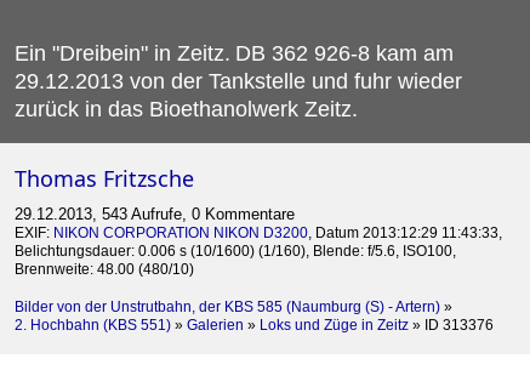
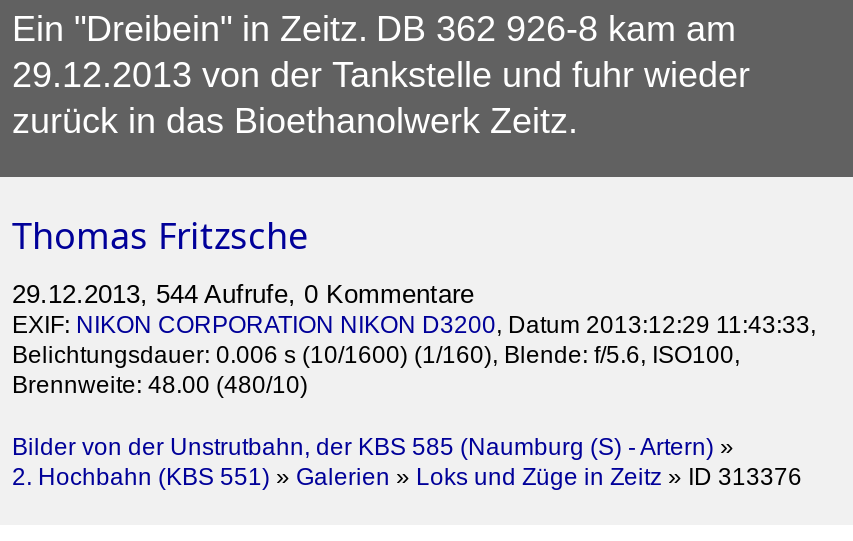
[15,204,295,223] 29.12.2013, 543 Aufrufe, 0 Kommentare -> [12,280,474,310] 29.12.2013, 544 Aufrufe, 0 Kommentare

